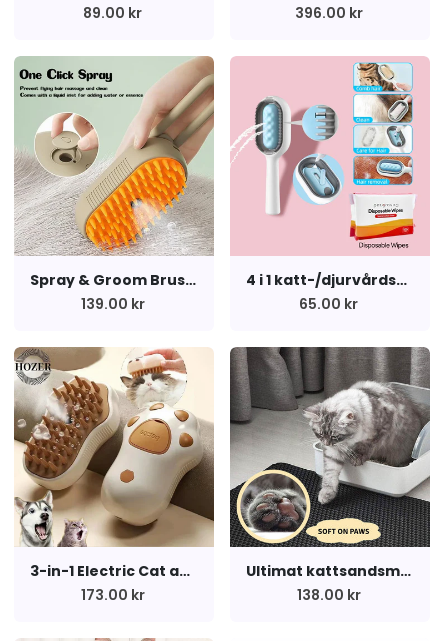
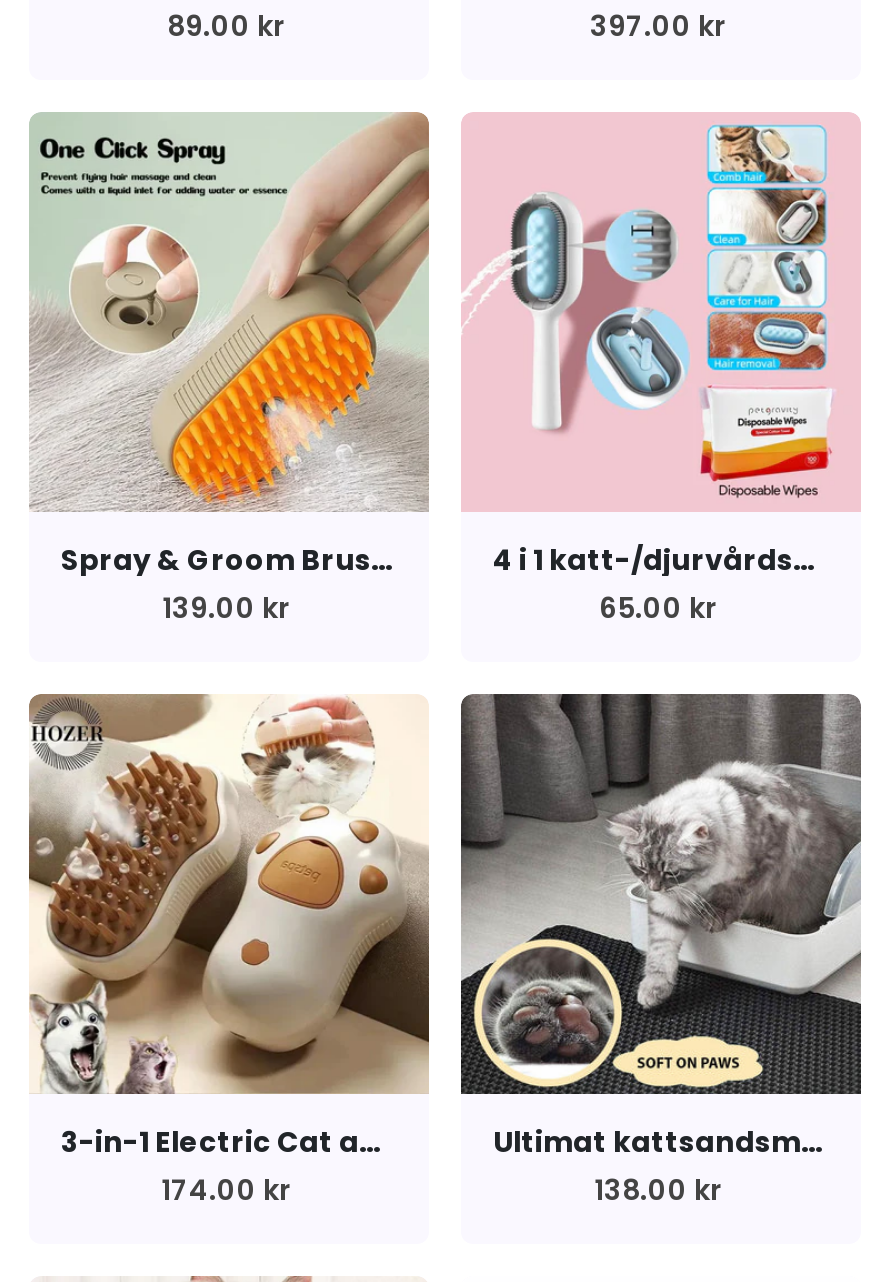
[294,3,362,23] 396.00 kr -> [590,6,726,46] 397.00 kr
[80,585,144,605] 173.00 kr -> [161,1170,291,1210] 174.00 kr

